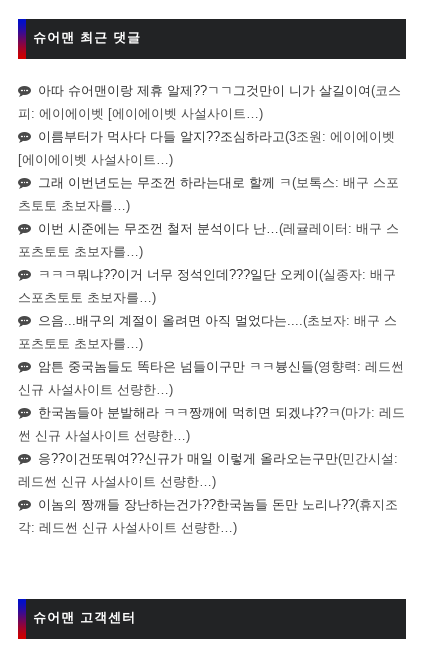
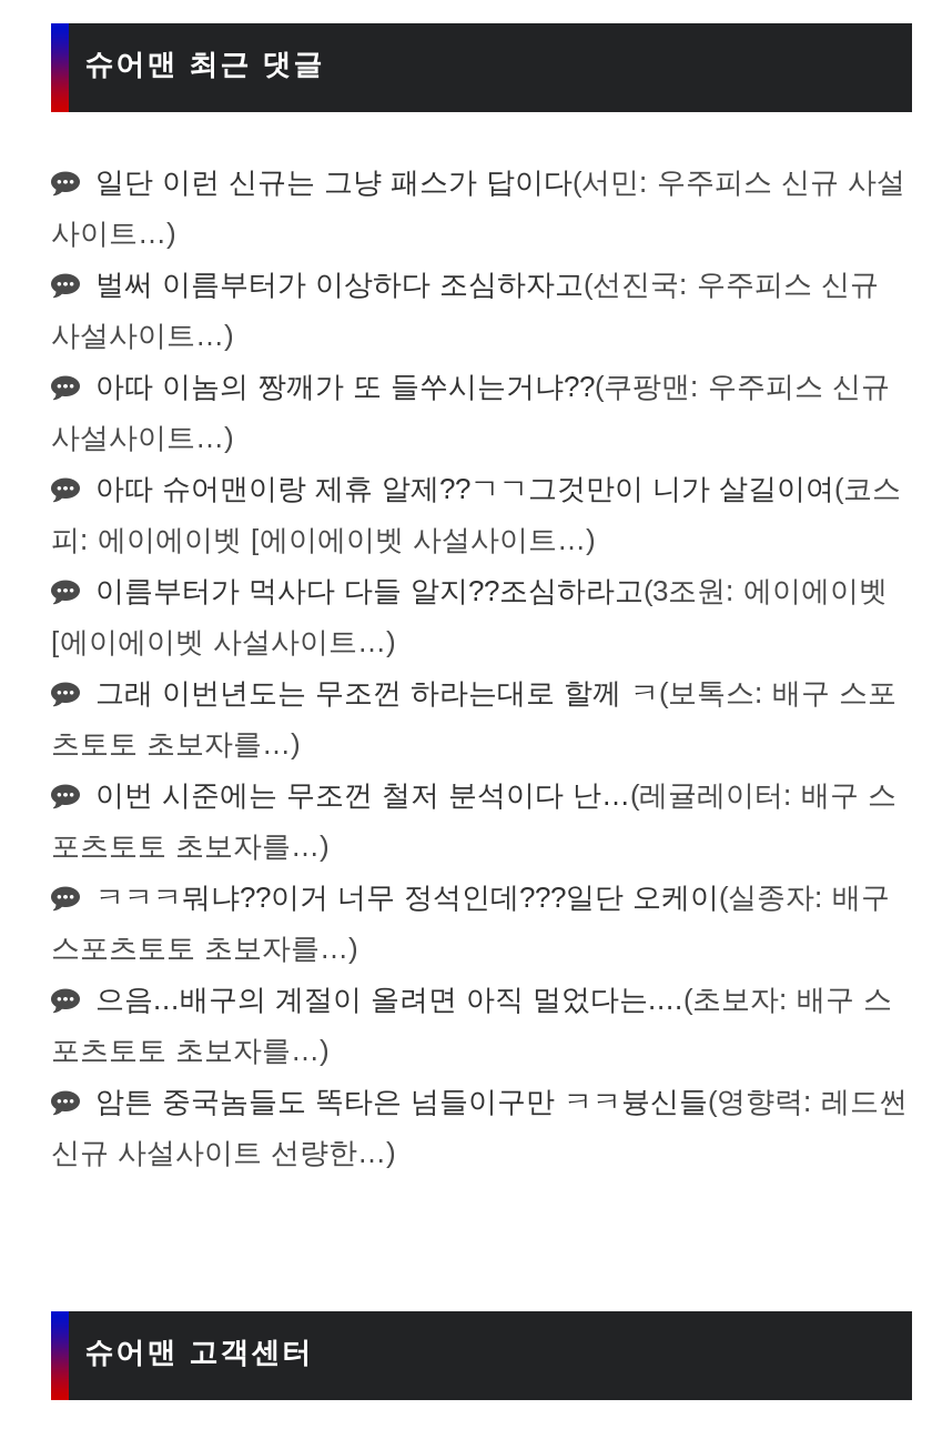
none -> [51,166,905,455] 일단 이런 신규는 그냥 패스가 답이다(서민: 우주피스 신규 사설 | 사이트…) | 벌써 이름부터가 이상하다 조심하자고(선진국: 우주피스 신규 | 사설사이트…) | 아따 이놈의 짱깨가 또 들쑤시는거냐??(쿠팡맨: 우주피스 신규 | 사설사이트…)
moved [18,83,404,397] -> [51,472,908,1170]: 아따 슈어맨이랑 제휴 알제??ㄱㄱ그것만이 니가 살길이여 (코스 | 피: 에이에이벳 [에이에이벳 사설사이트…) | 이름부터가 먹사다 다들 알지??조심하라고(3조원: 에이에이벳 | ... | 암튼 중국놈들도 똑타은 넘들이구만 ㅋㅋ븅신들(영향력: 레드썬 | 신규 사설사이트 선량한…)
[18,405,405,535] 한국놈들아 분발해라 ㅋㅋ짱깨에 먹히면 되겠냐??ㅋ (마가: 레드 | 썬 신규 사설사이트 선량한…) | 응??이건또뭐여??신규가 매일 이렇게 올라오는구만 (민간시설: | 레드썬 신규 사설사이트 선량한…) | 이놈의 짱깨들 장난하는건가??한국놈들 돈만 노리나??(휴지조 | 각: 레드썬 신규 사설사이트 선량한…) -> none

